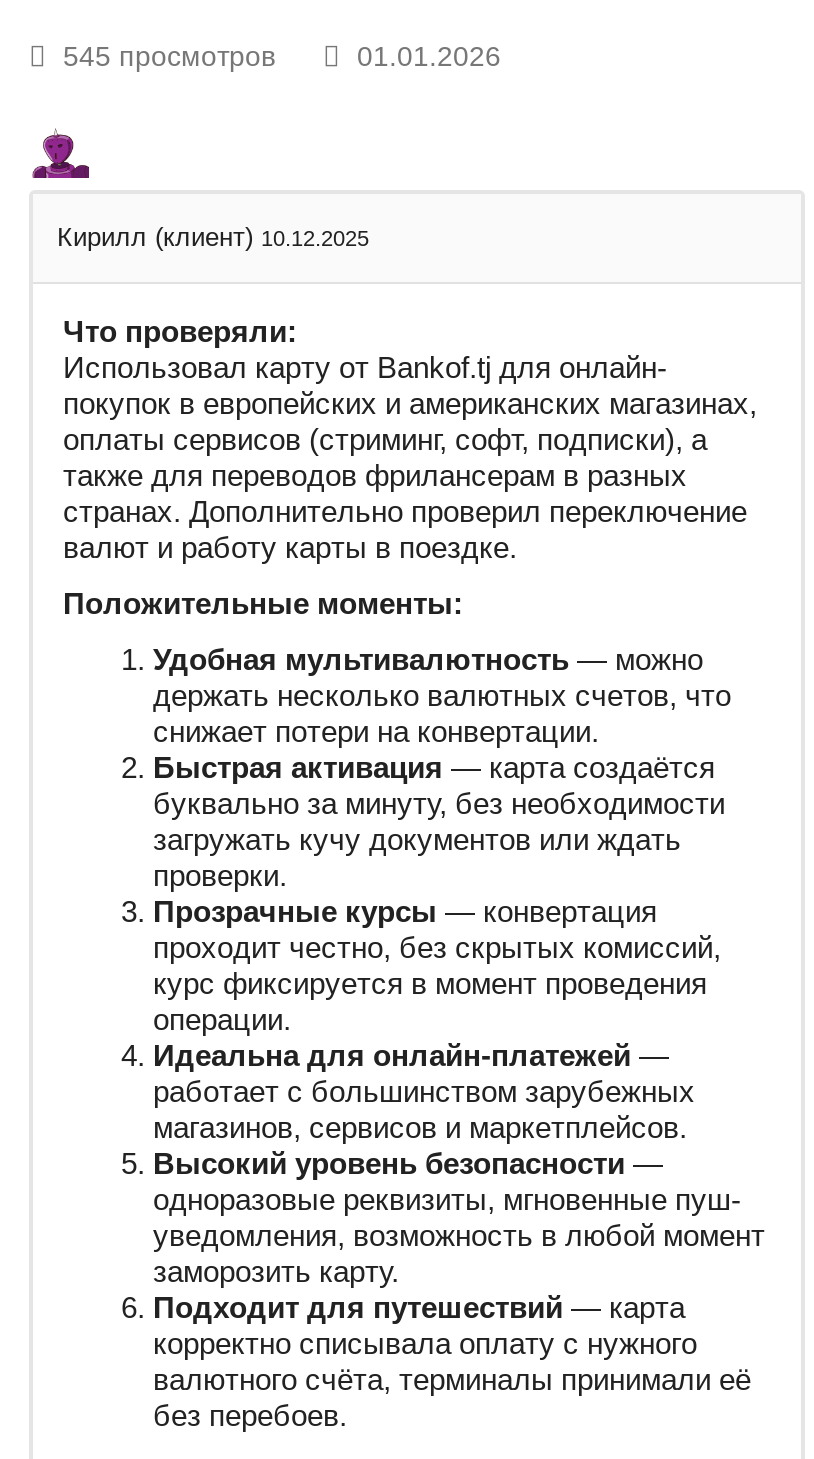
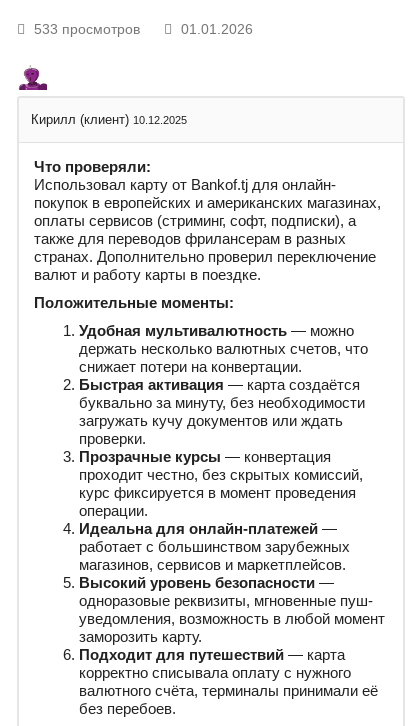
[63,41,275,73] 545 просмотров -> [34,21,140,37] 533 просмотров

